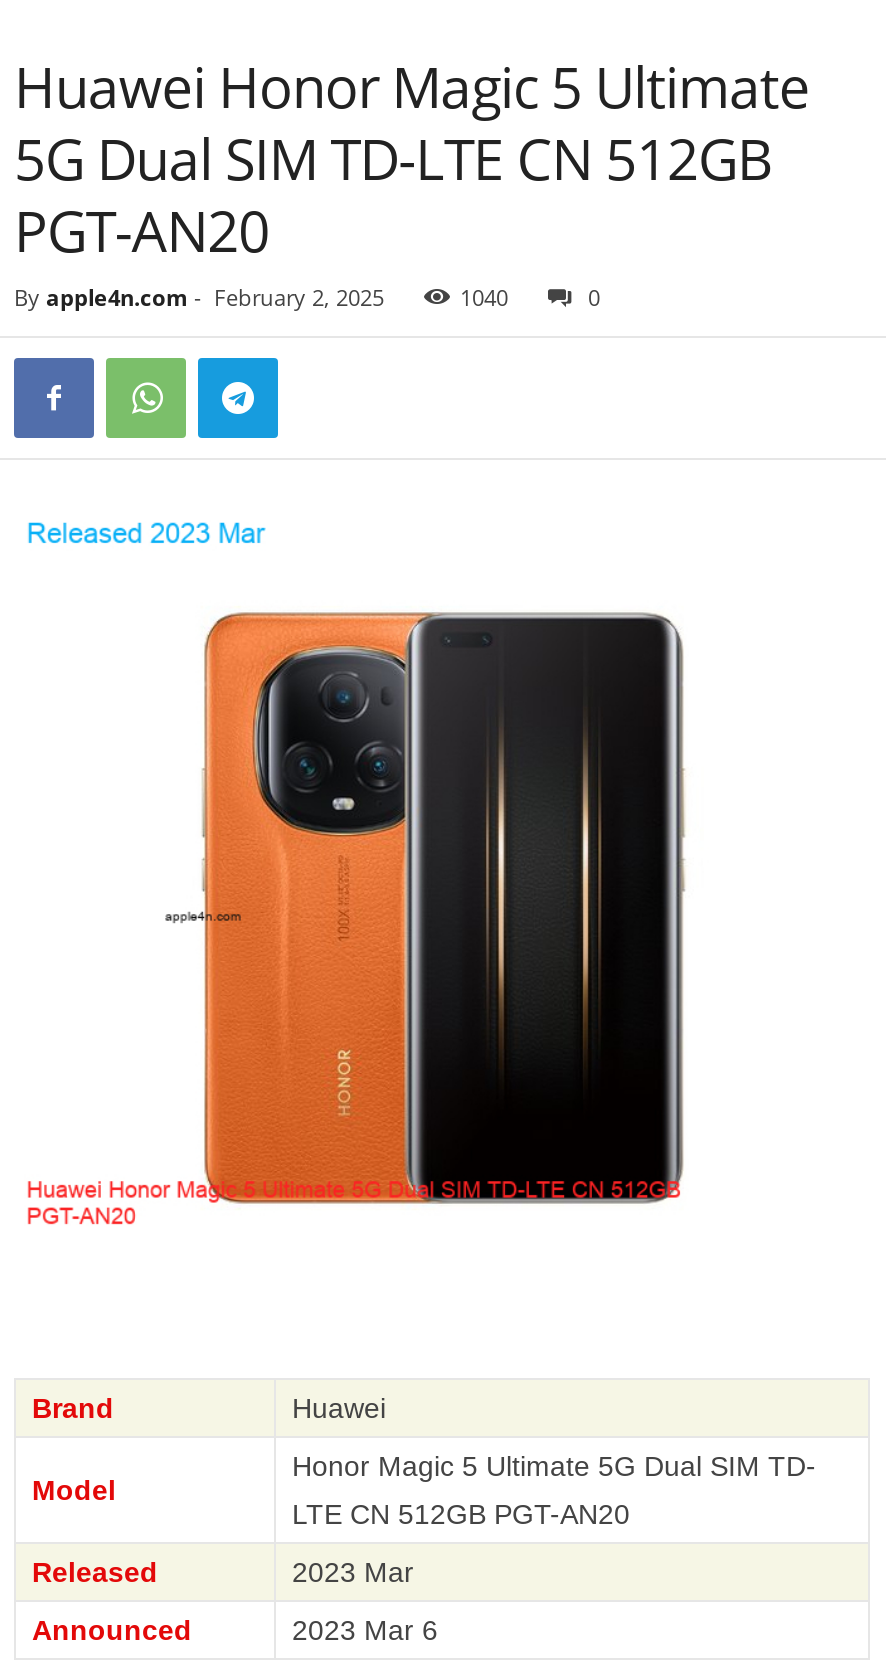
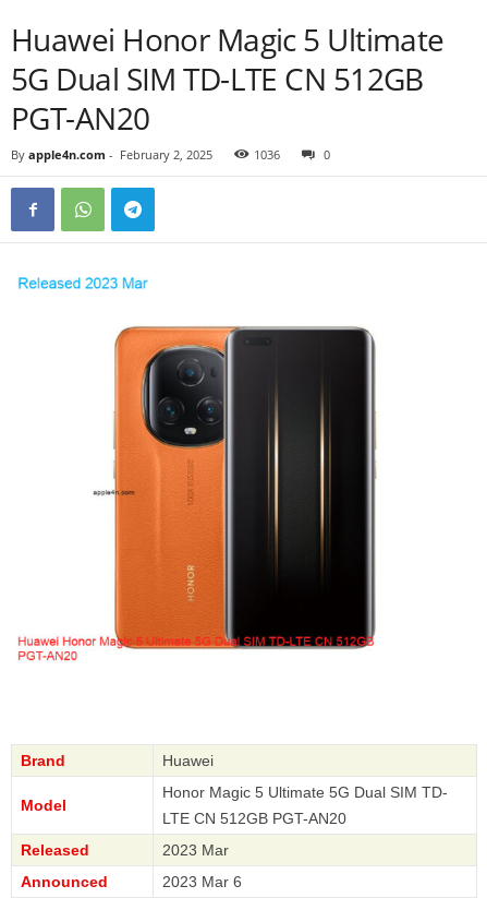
[460,282,508,312] 1040 -> [254,146,280,163] 1036

